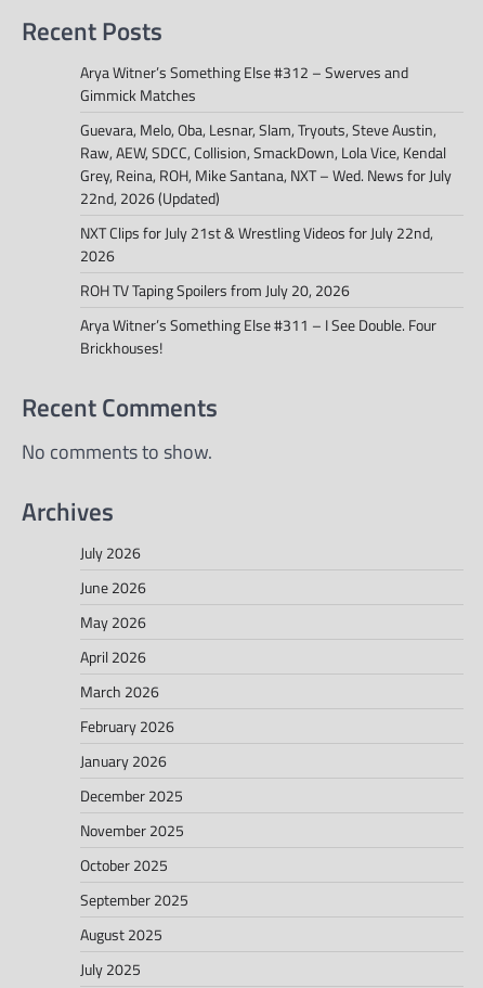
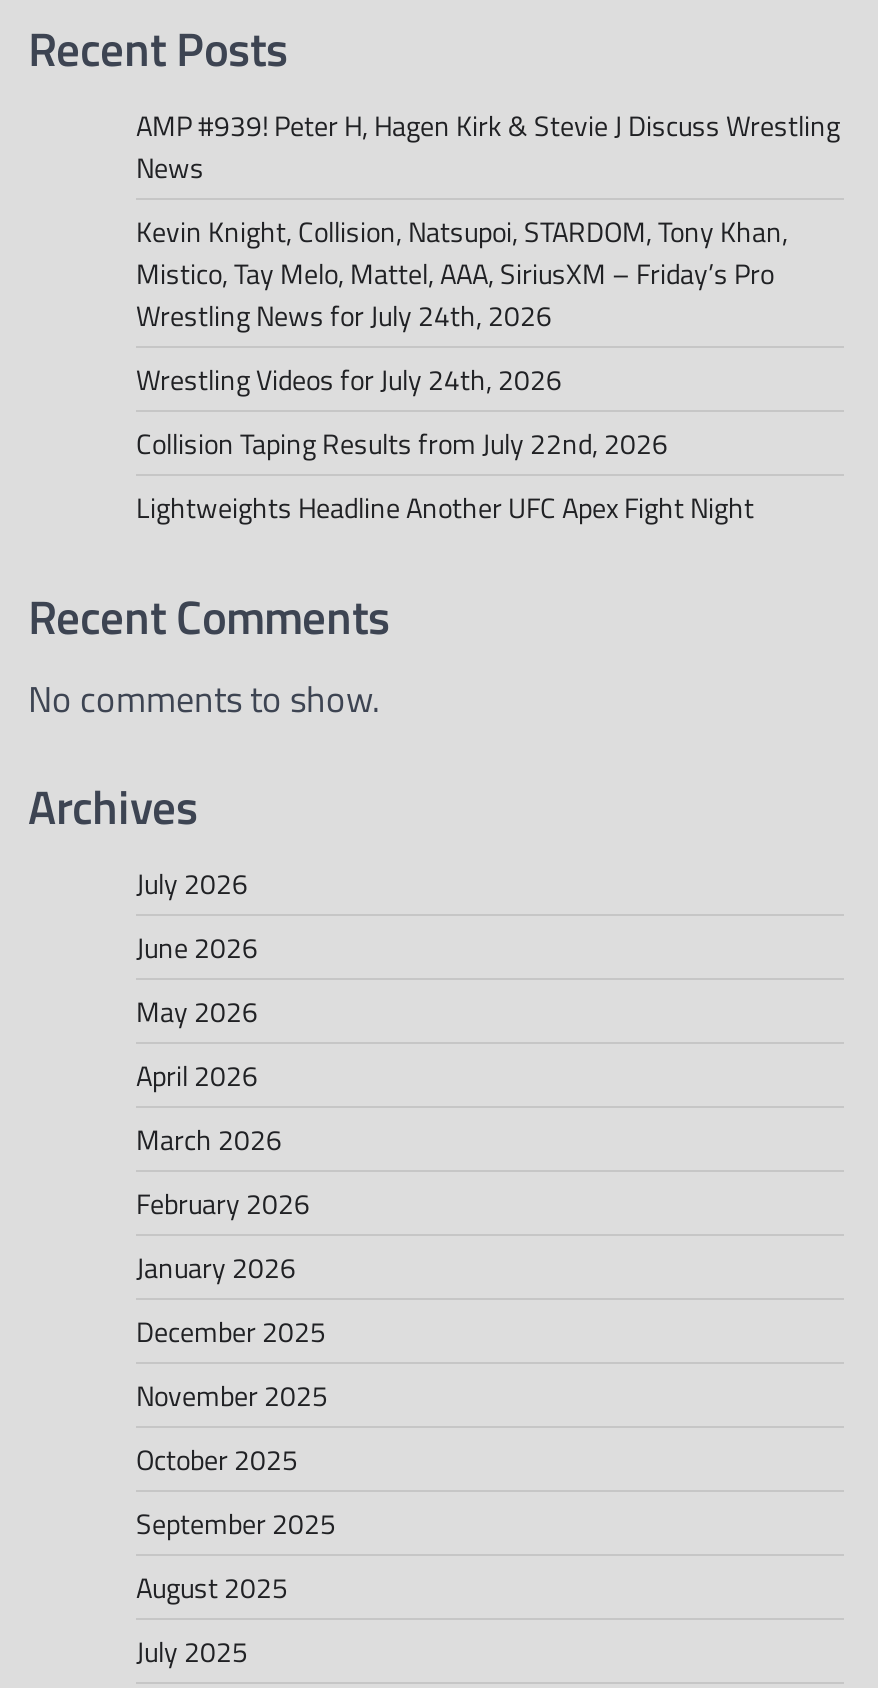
[80,61,408,107] Arya Witner’s Something Else #312 – Swerves and | Gimmick Matches -> [136,104,840,188] AMP #939! Peter H, Hagen Kirk & Stevie J Discuss Wrestling | News
[80,118,452,210] Guevara, Melo, Oba, Lesnar, Slam, Tryouts, Steve Austin, | Raw, AEW, SDCC, Collision, SmackDown, Lola Vice, Kendal | Grey, Reina, ROH, Mike Santana, NXT – Wed. News for July | 22nd, 2026 (Updated) -> [136,210,788,336] Kevin Knight, Collision, Natsupoi, STARDOM, Tony Khan, | Mistico, Tay Melo, Mattel, AAA, SiriusXM – Friday’s Pro | Wrestling News for July 24th, 2026
[80,221,433,267] NXT Clips for July 21st & Wrestling Videos for July 22nd, | 2026 -> [136,358,562,400] Wrestling Videos for July 24th, 2026
[80,279,350,302] ROH TV Taping Spoilers from July 20, 2026 -> [136,422,668,464] Collision Taping Results from July 22nd, 2026
[80,314,436,359] Arya Witner’s Something Else #311 – I See Double. Four | Brickhouses! -> [136,486,754,528] Lightweights Headline Another UFC Apex Fight Night

